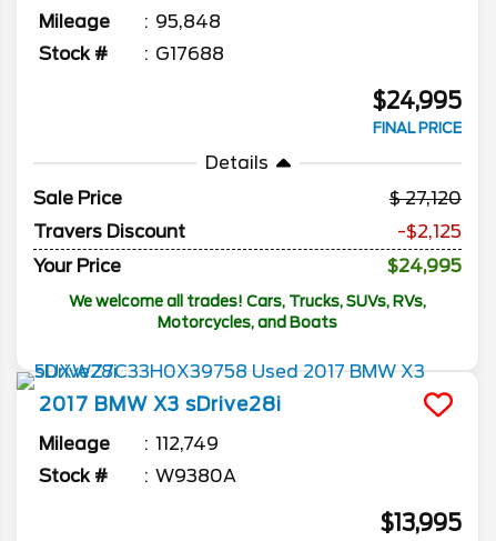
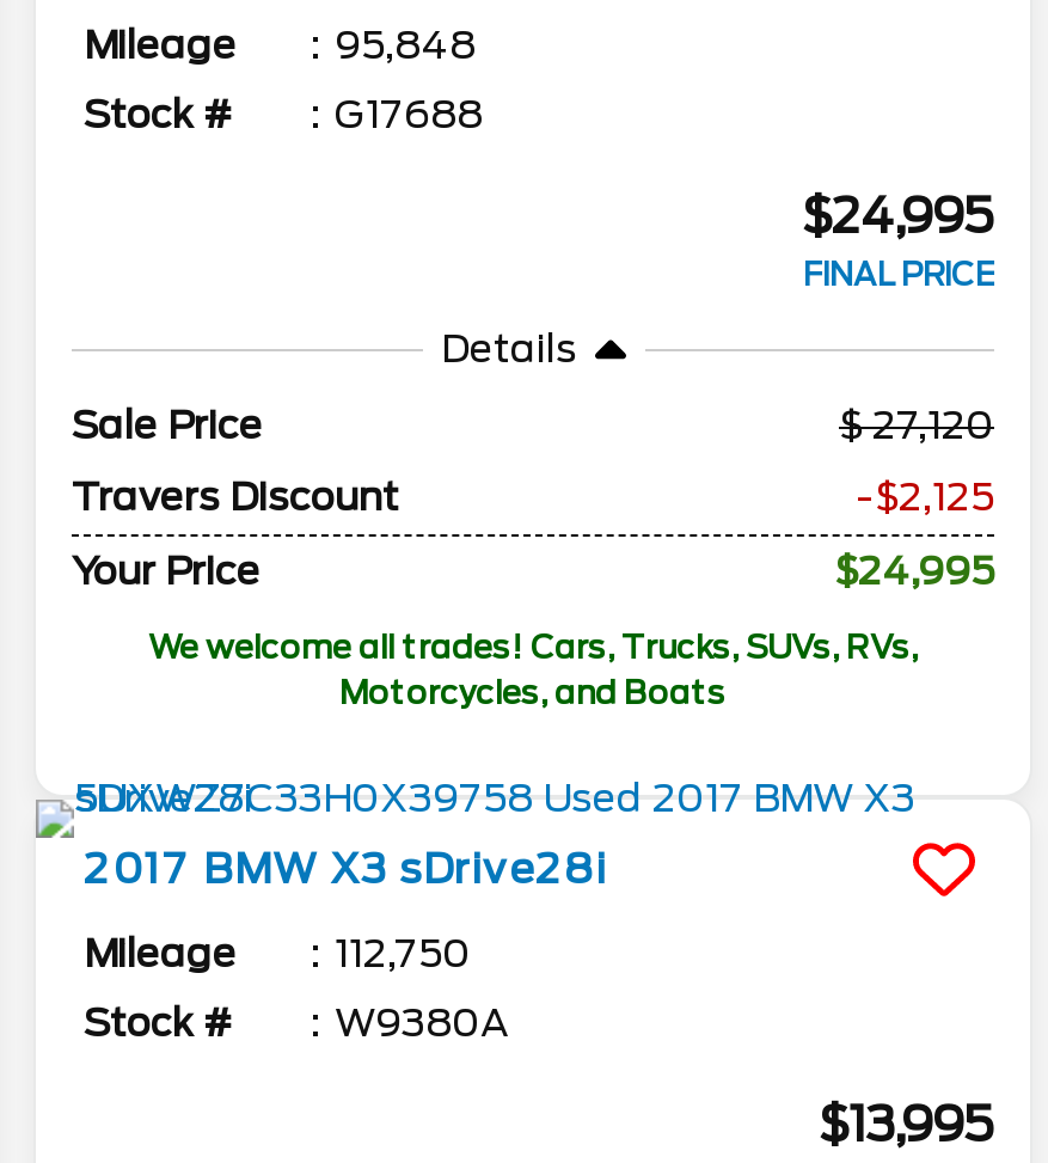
[155,434,219,455] 112,749 -> [335,932,471,977] 112,750

